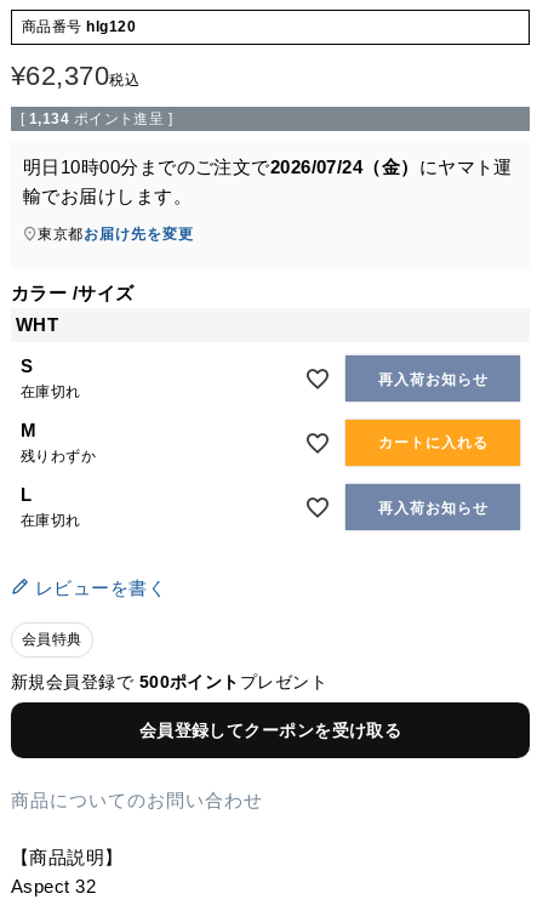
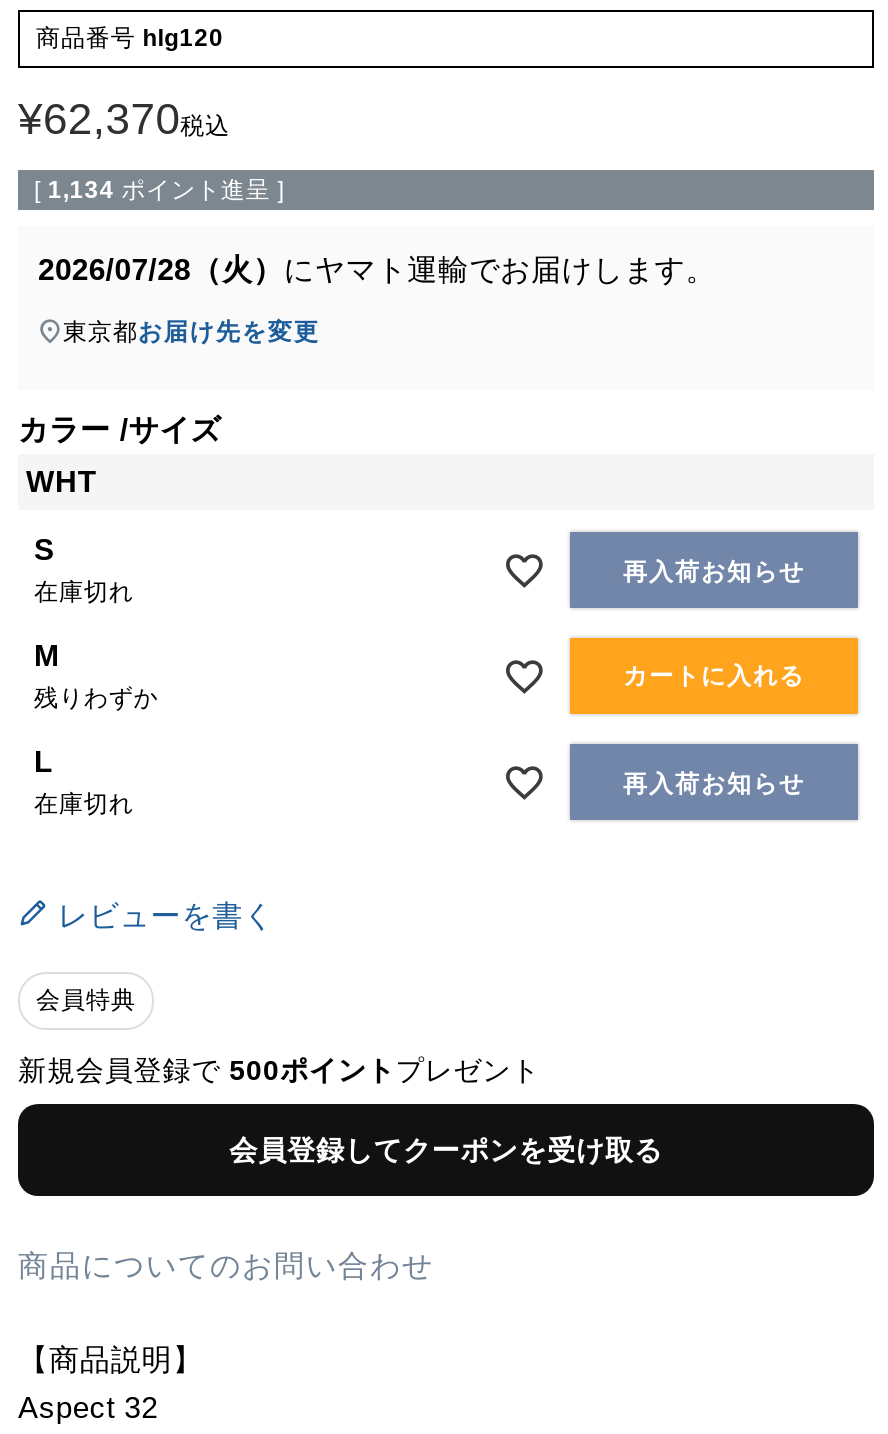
[23,157,513,207] 明日10時00分までのご注文で2026/07/24（金）にヤマト運 | 輸でお届けします。 -> [38,253,716,287] 2026/07/28（火）にヤマト運輸でお届けします。

